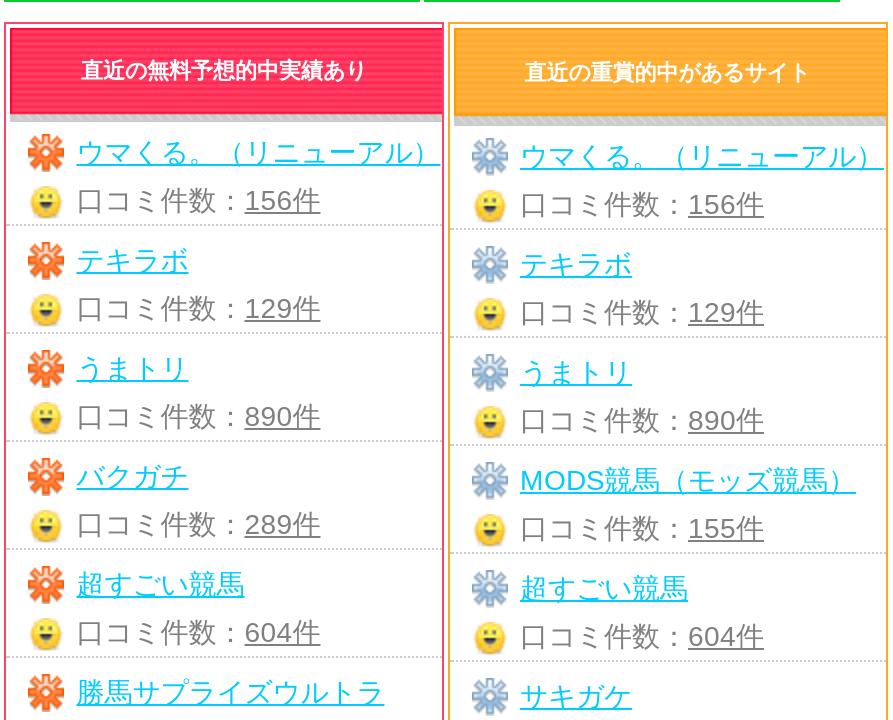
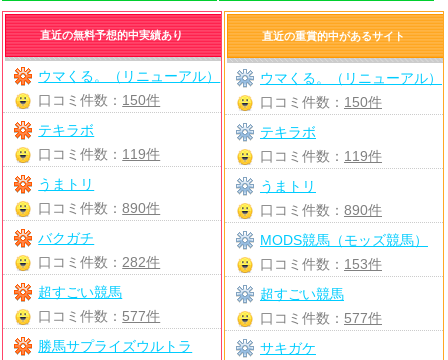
[76,184,320,216] 口コミ件数：156件 -> [38,92,160,108] 口コミ件数：150件
[520,188,764,220] 口コミ件数：156件 -> [260,94,382,110] 口コミ件数：150件
[76,292,320,324] 口コミ件数：129件 -> [38,146,160,162] 口コミ件数：119件
[520,296,764,328] 口コミ件数：129件 -> [260,148,382,164] 口コミ件数：119件
[76,508,320,540] 口コミ件数：289件 -> [38,254,160,270] 口コミ件数：282件
[520,512,764,544] 口コミ件数：155件 -> [260,256,382,272] 口コミ件数：153件
[76,616,320,648] 口コミ件数：604件 -> [38,308,160,324] 口コミ件数：577件
[520,620,764,652] 口コミ件数：604件 -> [260,310,382,326] 口コミ件数：577件

